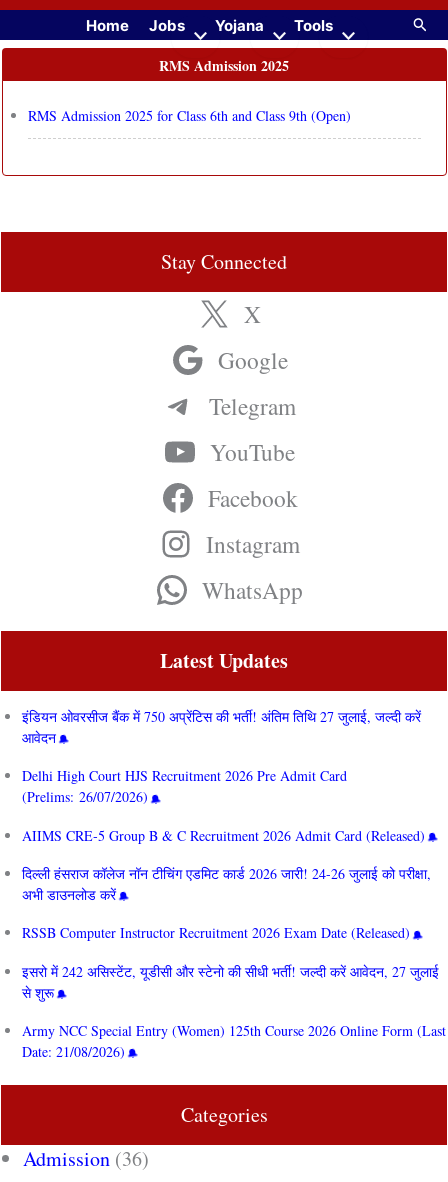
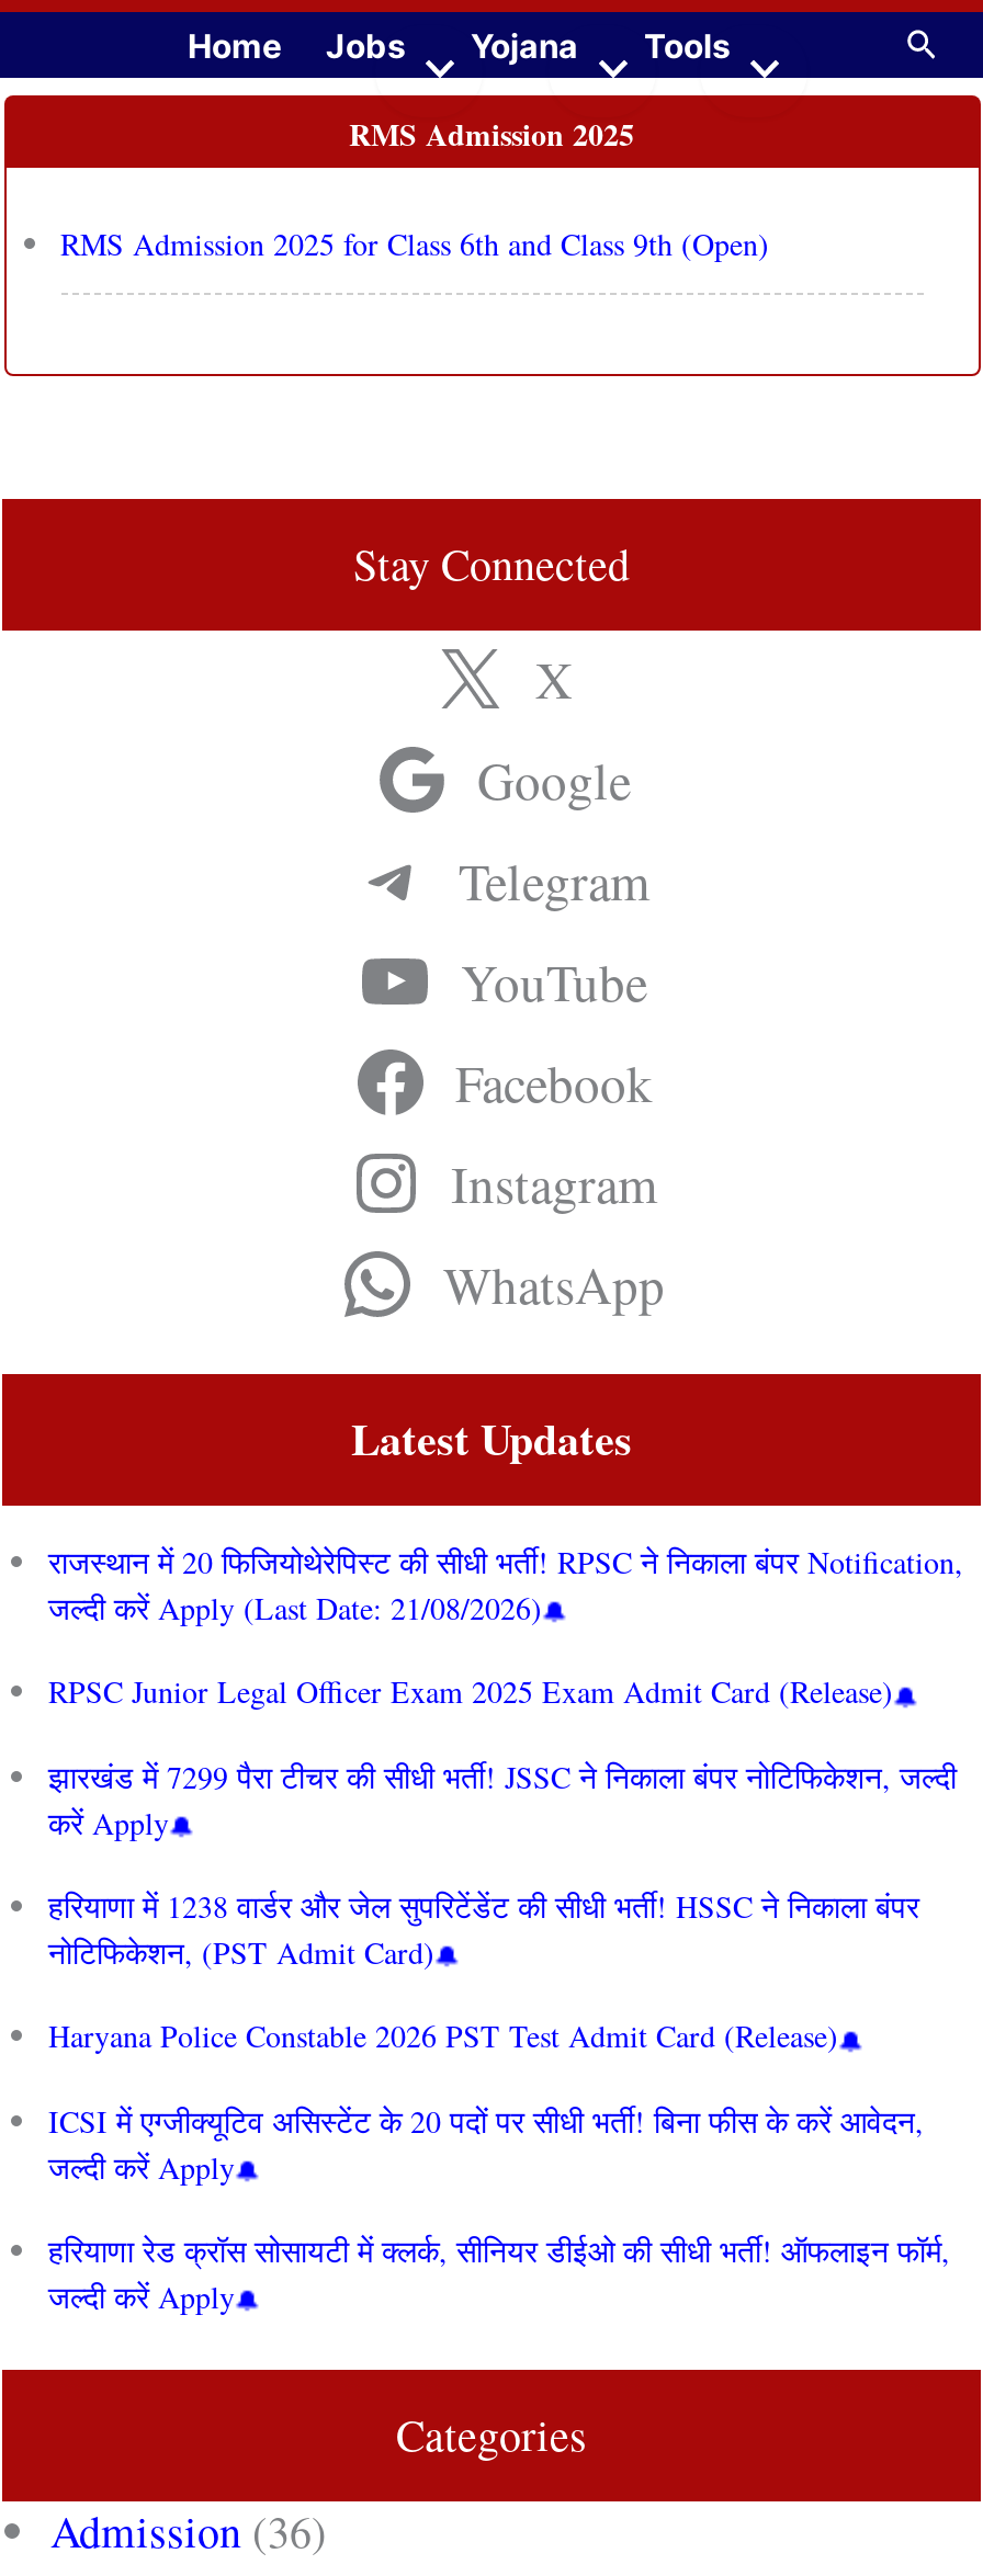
[22,707,421,747] इंडियन ओवरसीज बैंक में 750 अप्रेंटिस की भर्ती! अंतिम तिथि 27 जुलाई, जल्दी करें | आवेदन -> [48,1541,963,1629] राजस्थान में 20 फिजियोथेरेपिस्ट की सीधी भर्ती! RPSC ने निकाला बंपर Notification, | जल्दी करें Apply (Last Date: 21/08/2026)
[22,766,347,806] Delhi High Court HJS Recruitment 2026 Pre Admit Card | (Prelims: 26/07/2026) -> [48,1671,893,1713] RPSC Junior Legal Officer Exam 2025 Exam Admit Card (Release)
[22,826,425,845] AIIMS CRE‑5 Group B & C Recruitment 2026 Admit Card (Released) -> [48,1755,957,1843] झारखंड में 7299 पैरा टीचर की सीधी भर्ती! JSSC ने निकाला बंपर नोटिफिकेशन, जल्दी | करें Apply
[22,864,431,904] दिल्ली हंसराज कॉलेज नॉन टीचिंग एडमिट कार्ड 2026 जारी! 24-26 जुलाई को परीक्षा, | अभी डाउनलोड करें -> [48,1885,919,1973] हरियाणा में 1238 वार्डर और जेल सुपरिटेंडेंट की सीधी भर्ती! HSSC ने निकाला बंपर | नोटिफिकेशन, (PST Admit Card)
[22,923,410,942] RSSB Computer Instructor Recruitment 2026 Exam Date (Released) -> [48,2015,838,2057] Haryana Police Constable 2026 PST Test Admit Card (Release)
[22,962,439,1002] इसरो में 242 असिस्टेंट, यूडीसी और स्टेनो की सीधी भर्ती! जल्दी करें आवेदन, 27 जुलाई | से शुरू -> [48,2099,924,2187] ICSI में एग्जीक्यूटिव असिस्टेंट के 20 पदों पर सीधी भर्ती! बिना फीस के करें आवेदन, | जल्दी करें Apply
[22,1021,446,1061] Army NCC Special Entry (Women) 125th Course 2026 Online Form (Last | Date: 21/08/2026) -> [48,2230,950,2317] हरियाणा रेड क्रॉस सोसायटी में क्लर्क, सीनियर डीईओ की सीधी भर्ती! ऑफलाइन फॉर्म, | जल्दी करें Apply

